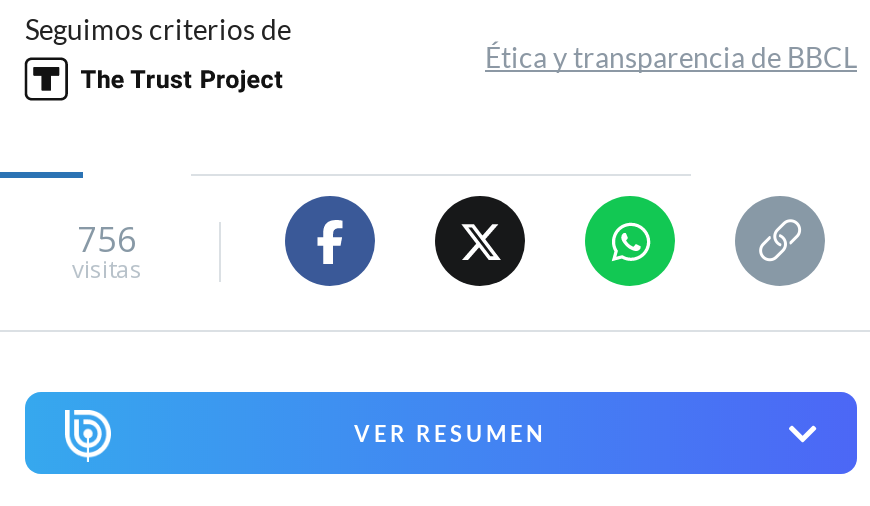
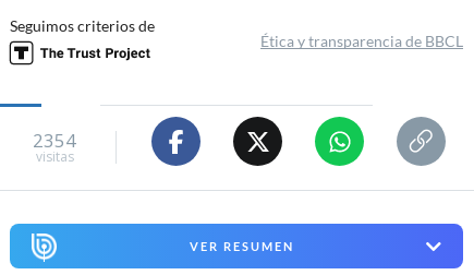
[77,216,137,262] 756 -> [33,128,76,153] 2354

